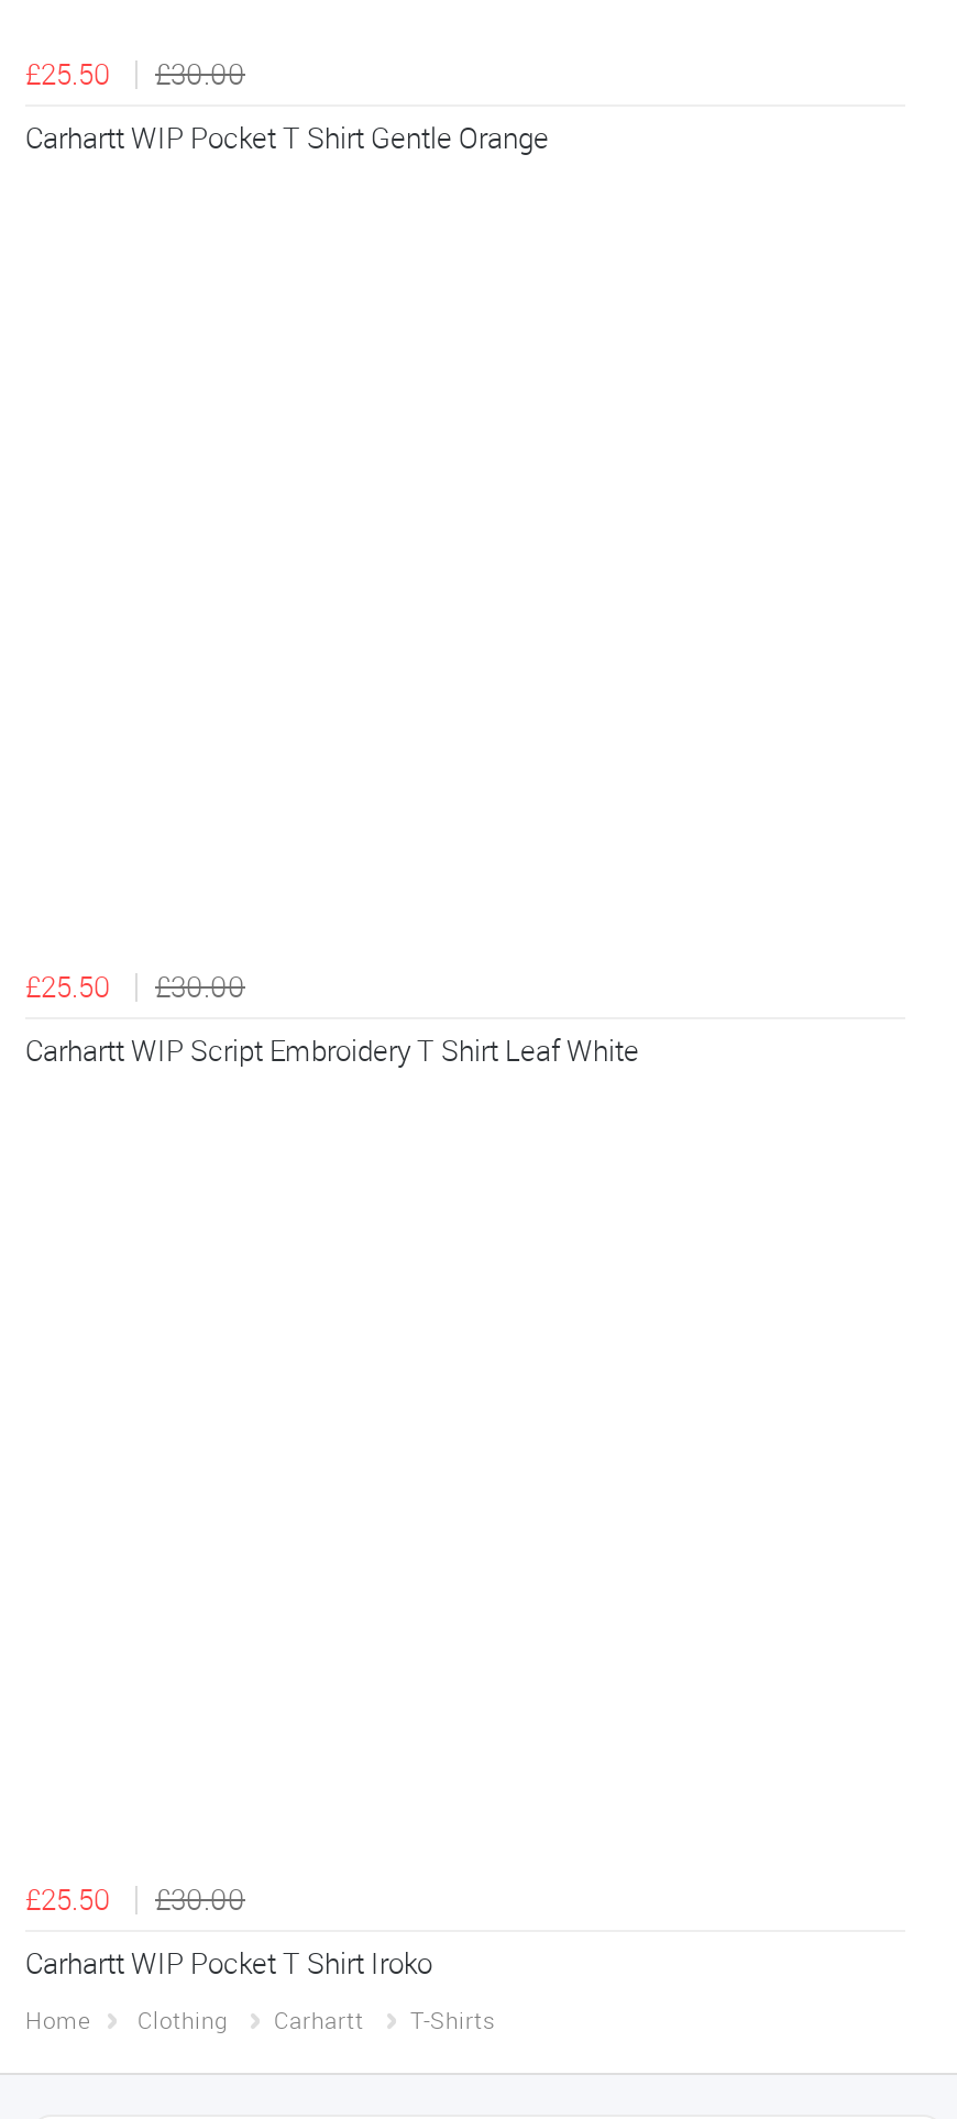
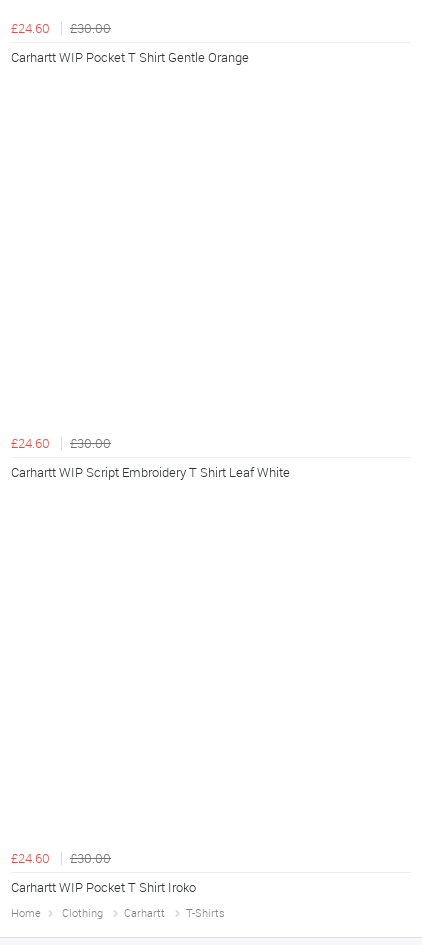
[25,55,111,94] £25.50 -> [11,19,50,37] £24.60
[25,967,111,1007] £25.50 -> [11,434,50,452] £24.60
[25,1880,111,1920] £25.50 -> [11,849,50,867] £24.60

